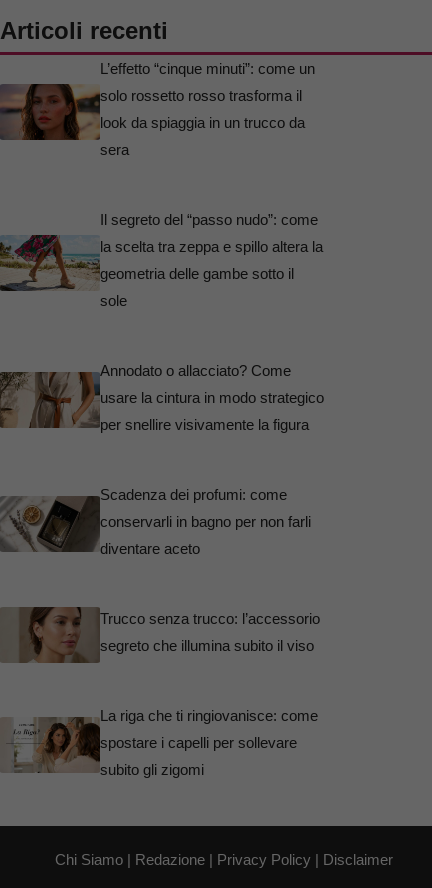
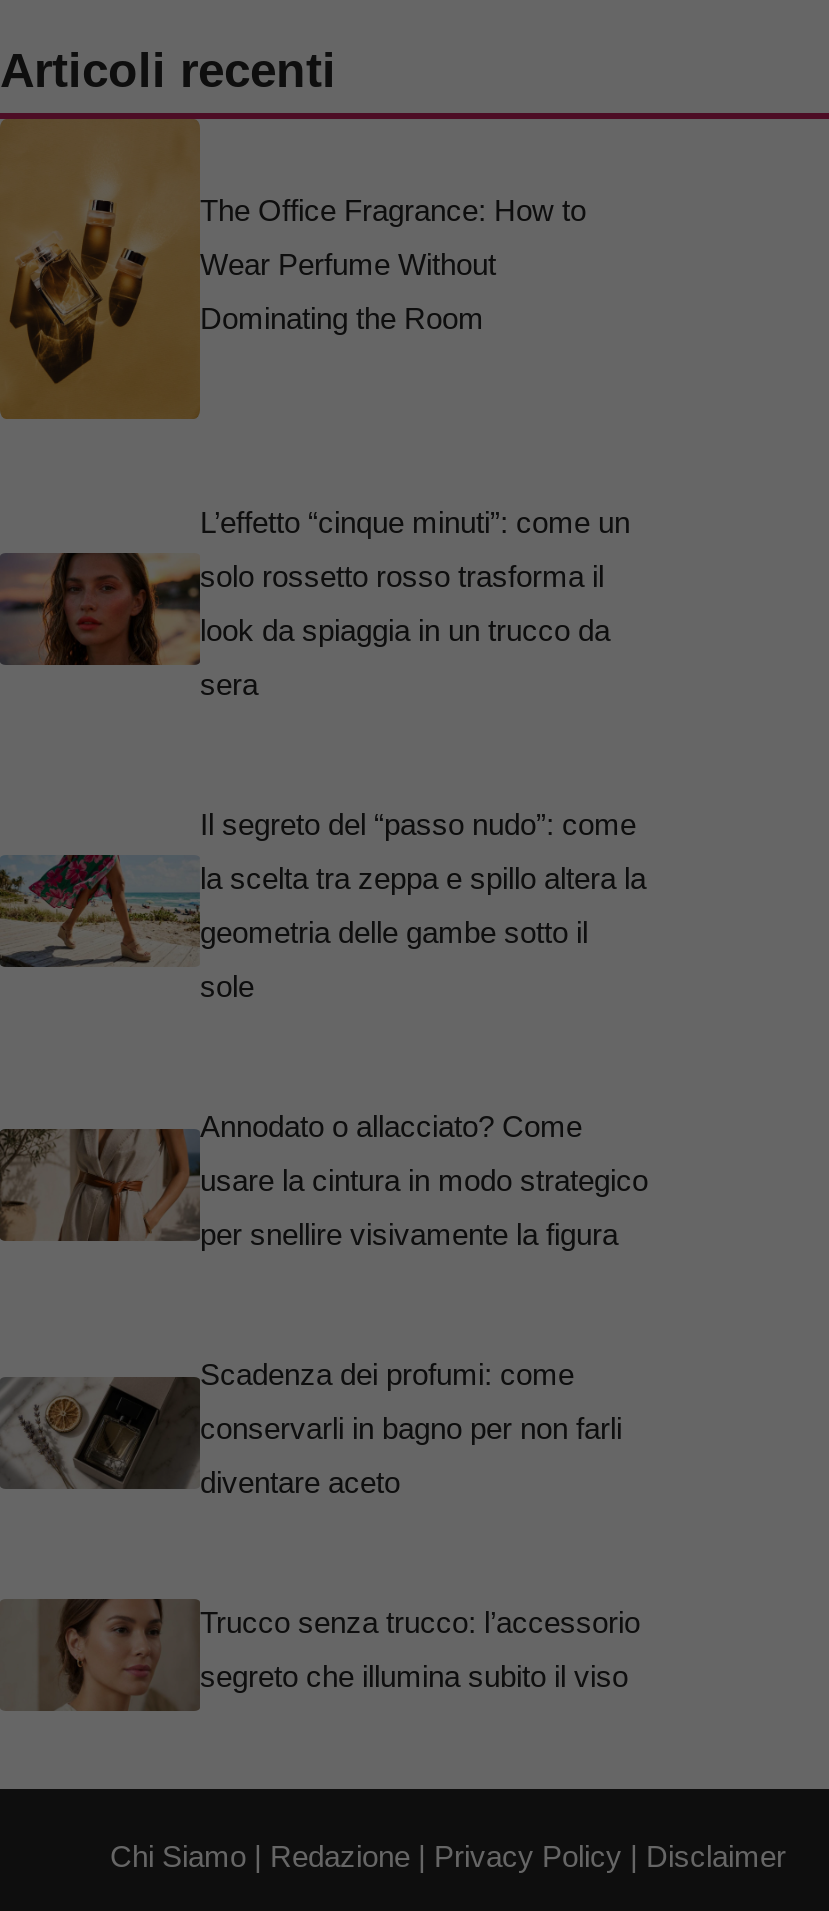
none -> [6,119,586,421] [image] | The Office Fragrance: How to | Wear Perfume Without | Dominating the Room
moved [0,60,324,654] -> [0,505,648,1693]: [image] | L’effetto “cinque minuti”: come un | solo rossetto rosso trasforma il | ... | Trucco senza trucco: l’accessorio | segreto che illumina subito il viso
[3,707,318,787] [image] | La riga che ti ringiovanisce: come | spostare i capelli per sollevare | subito gli zigomi -> none

